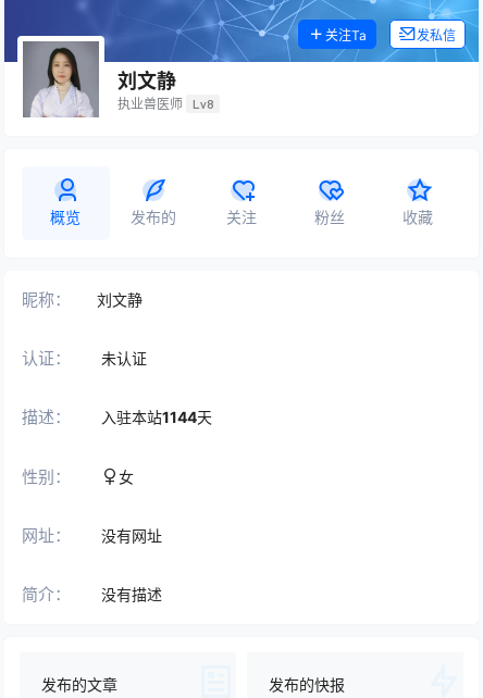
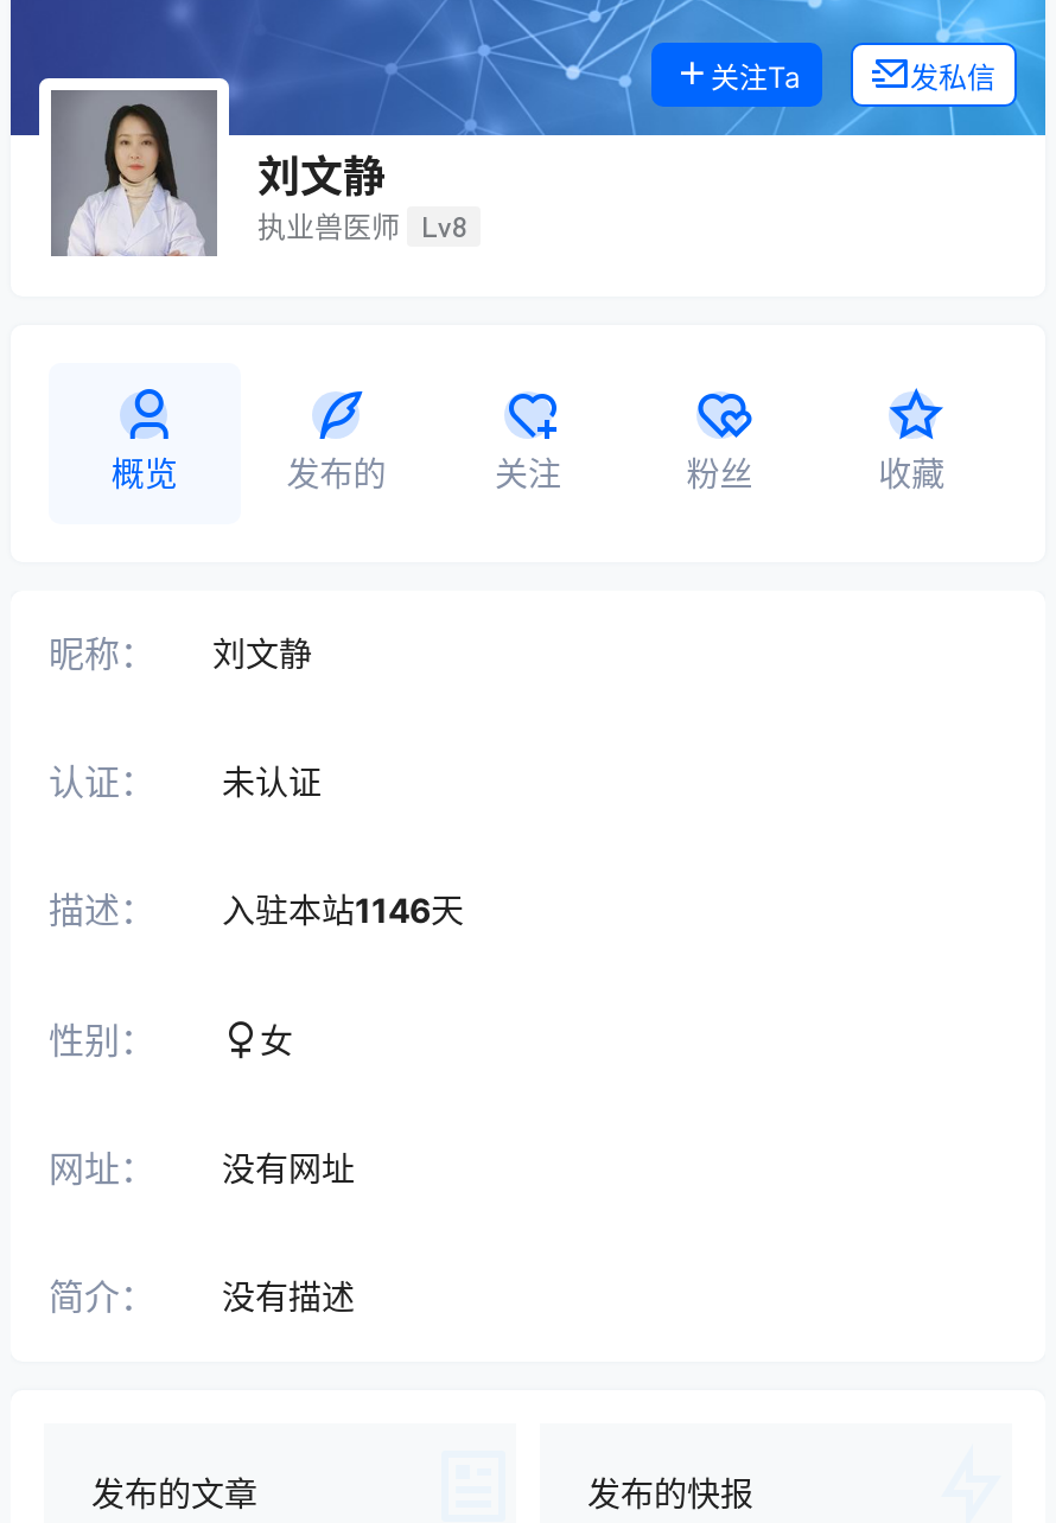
[22,406,212,427] 描述： 入驻本站1144天 -> [49,887,464,932] 描述： 入驻本站1146天

